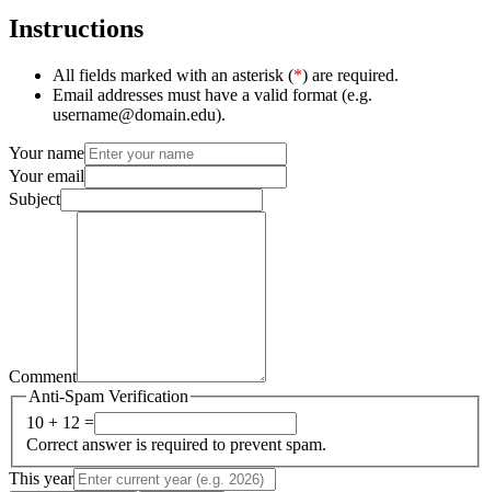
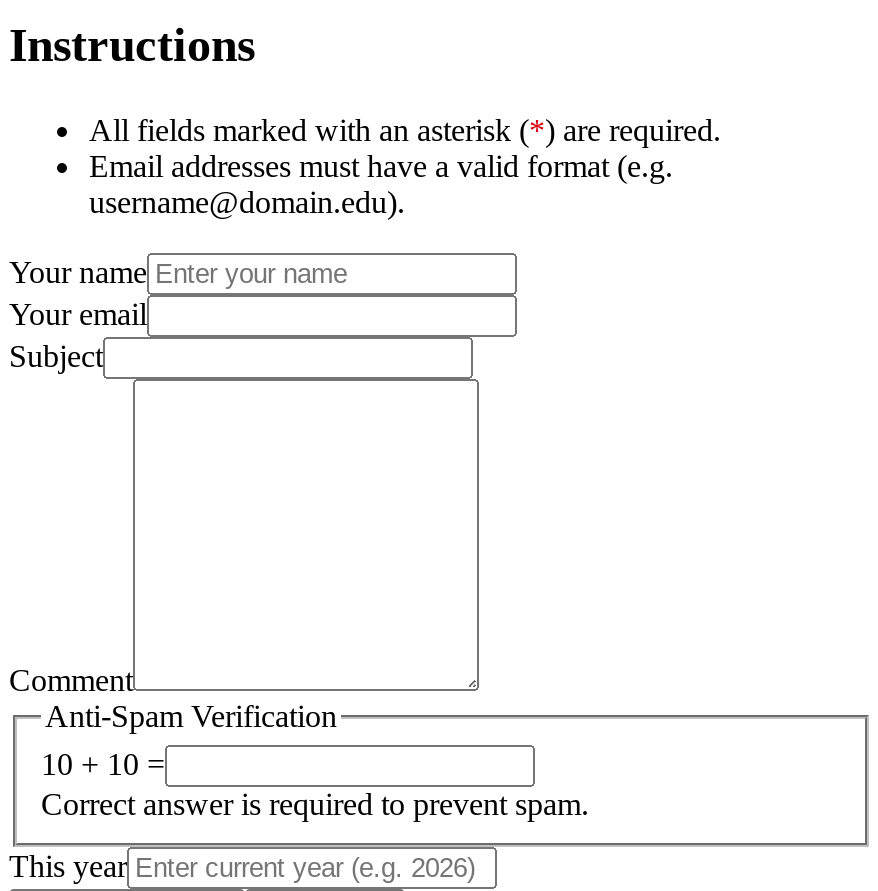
[26,413,94,432] 10 + 12 = -> [41,747,165,781] 10 + 10 =

